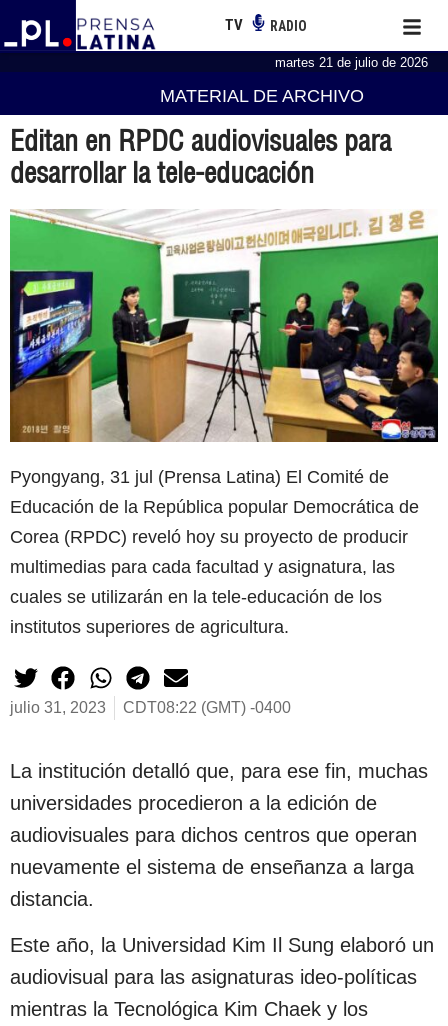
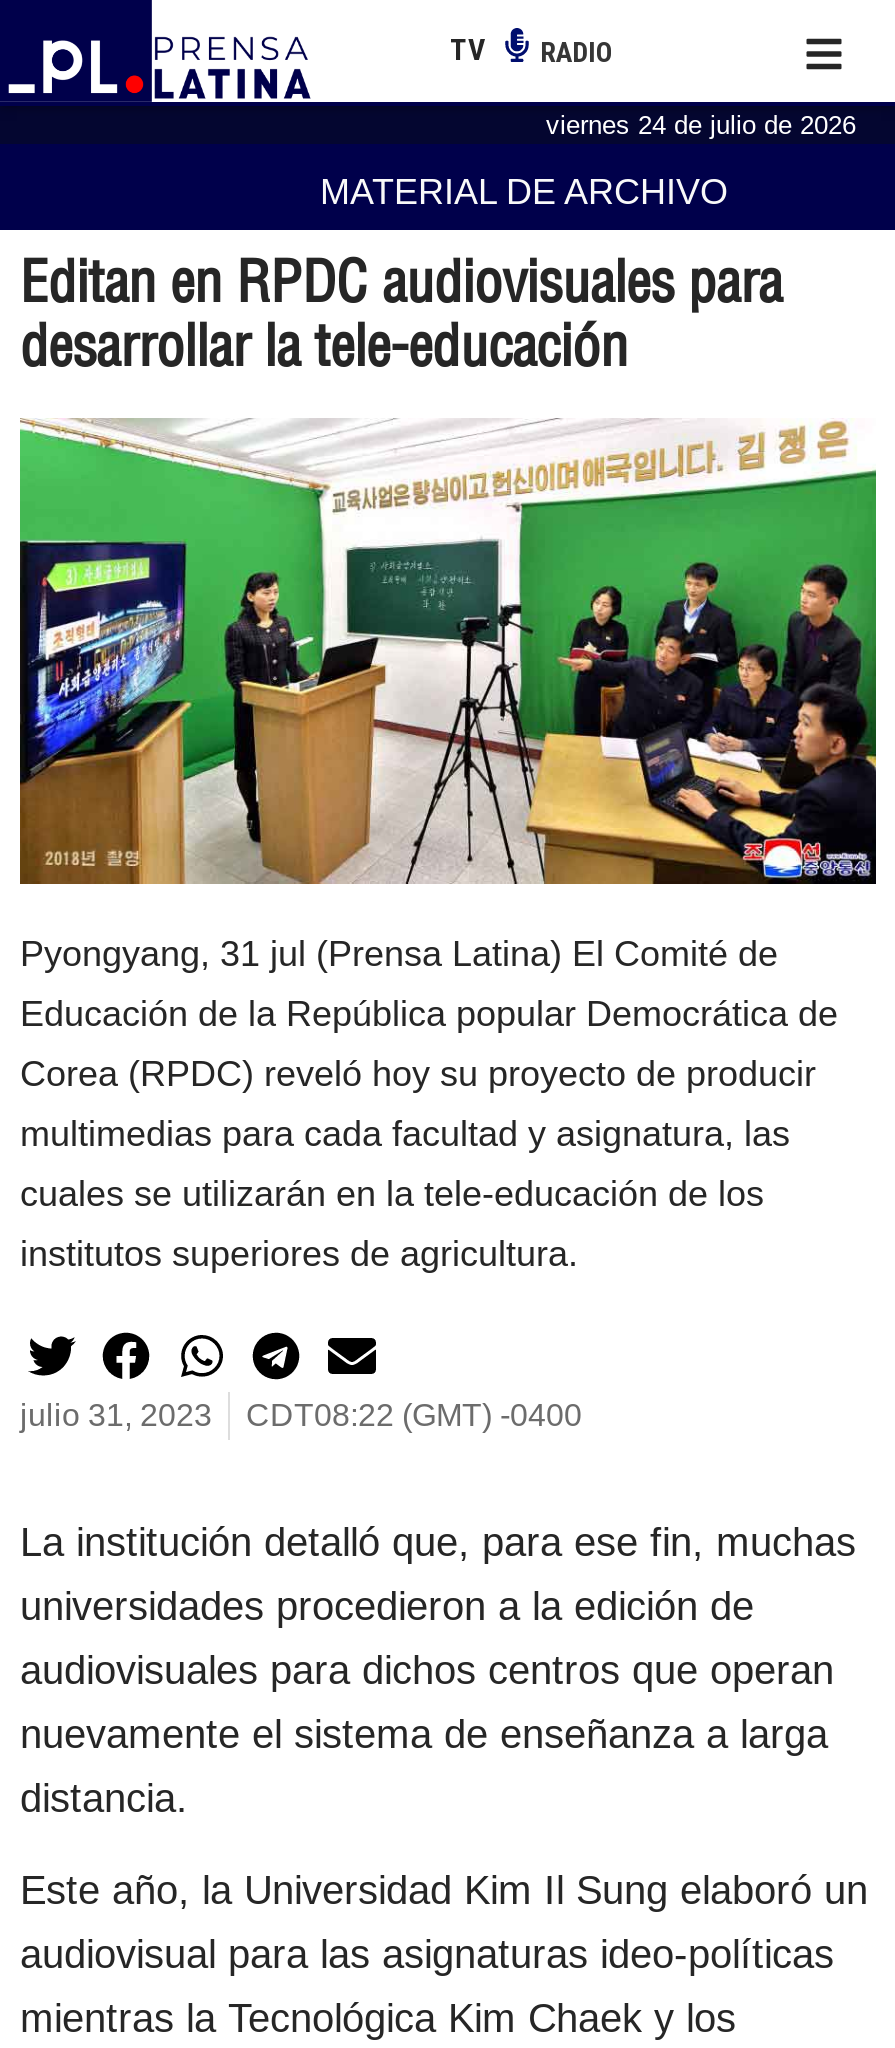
[275,55,428,70] martes 21 de julio de 2026 -> [546,109,856,139] viernes 24 de julio de 2026

